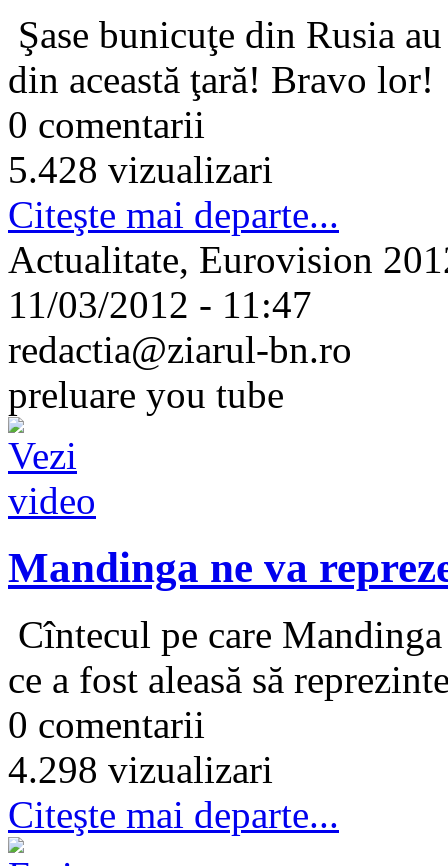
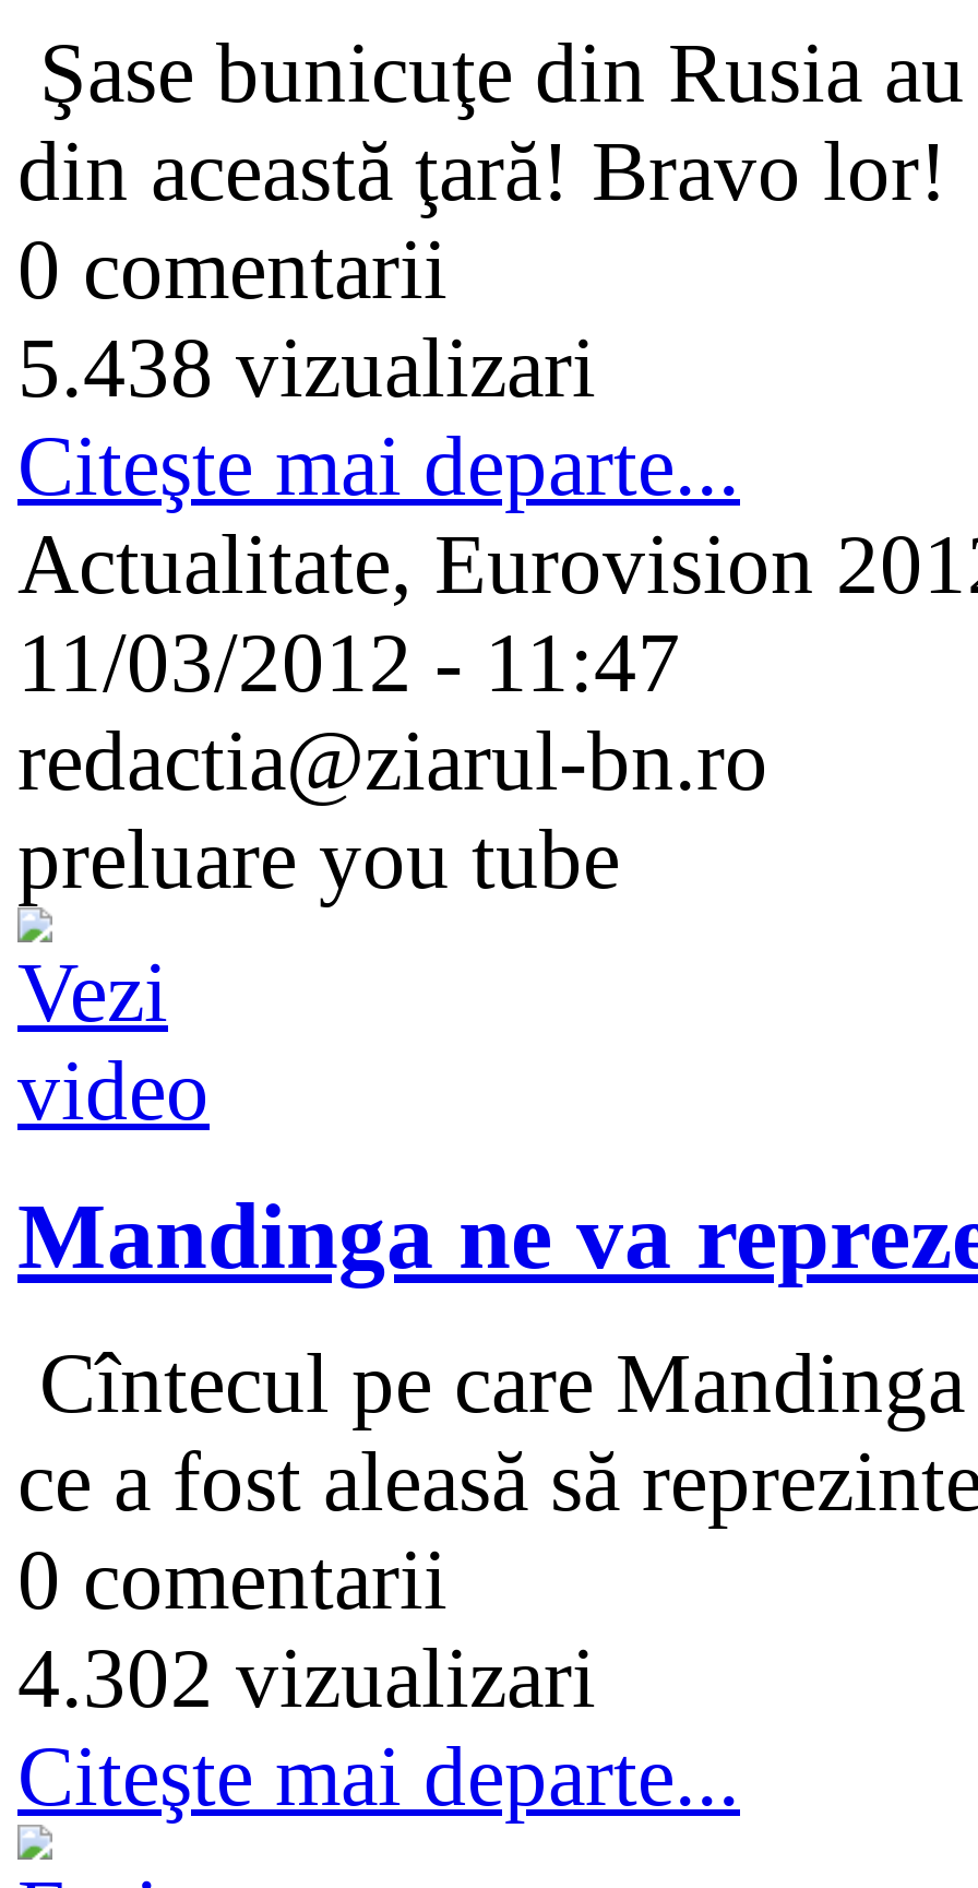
[8,148,273,191] 5.428 vizualizari -> [17,320,596,414] 5.438 vizualizari
[8,748,273,791] 4.298 vizualizari -> [17,1630,596,1724] 4.302 vizualizari

